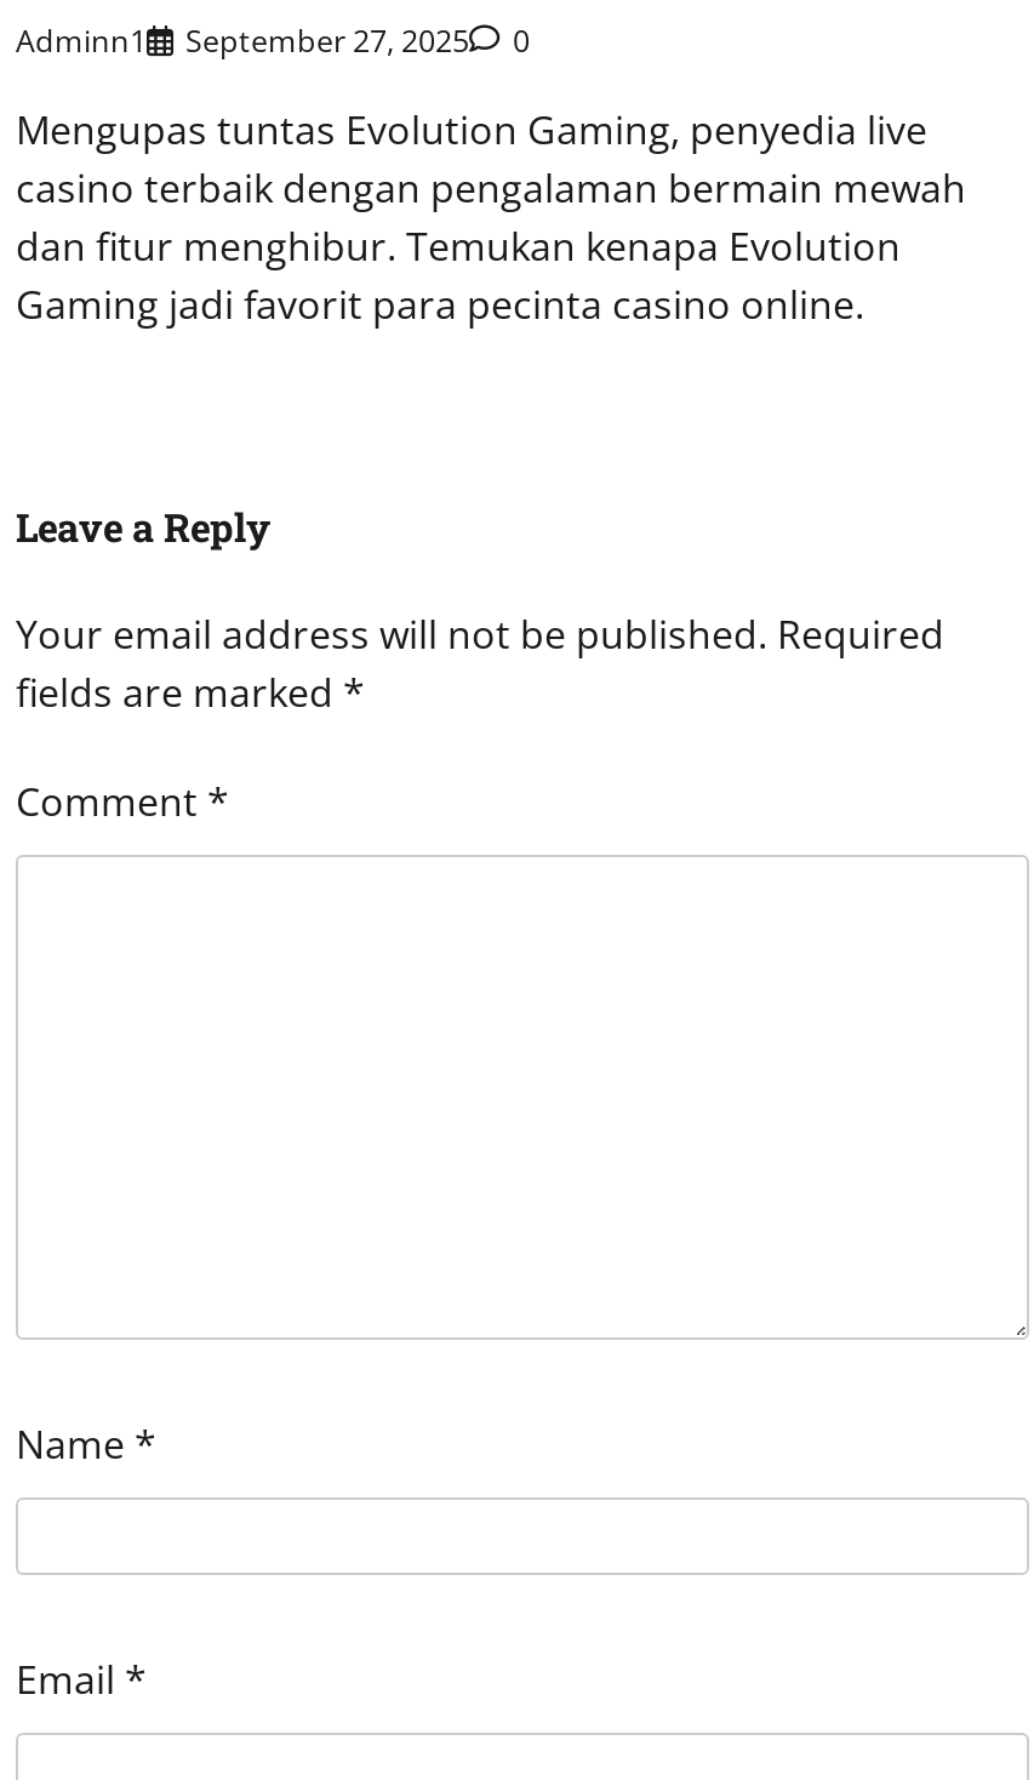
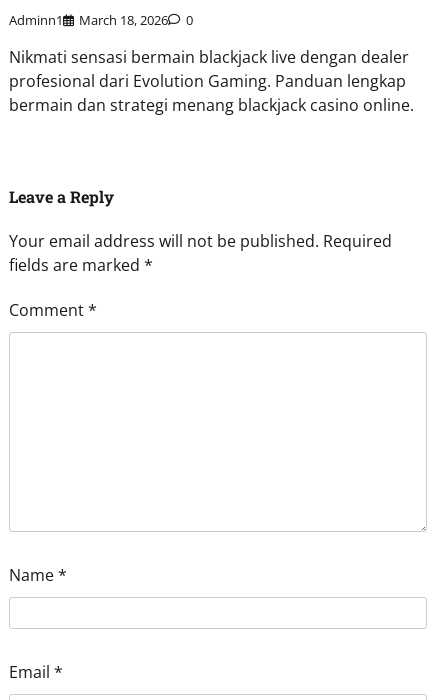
[16,17,530,61] Adminn1 September 27, 2025 0 -> [9,11,193,29] Adminn1 March 18, 2026 0
[16,102,966,330] Mengupas tuntas Evolution Gaming, penyedia live | casino terbaik dengan pengalaman bermain mewah | dan fitur menghibur. Temukan kenapa Evolution | Gaming jadi favorit para pecinta casino online. -> [9,46,414,116] Nikmati sensasi bermain blackjack live dengan dealer | profesional dari Evolution Gaming. Panduan lengkap | bermain dan strategi menang blackjack casino online.

